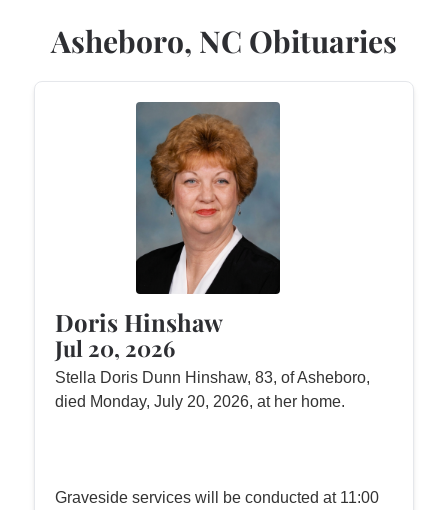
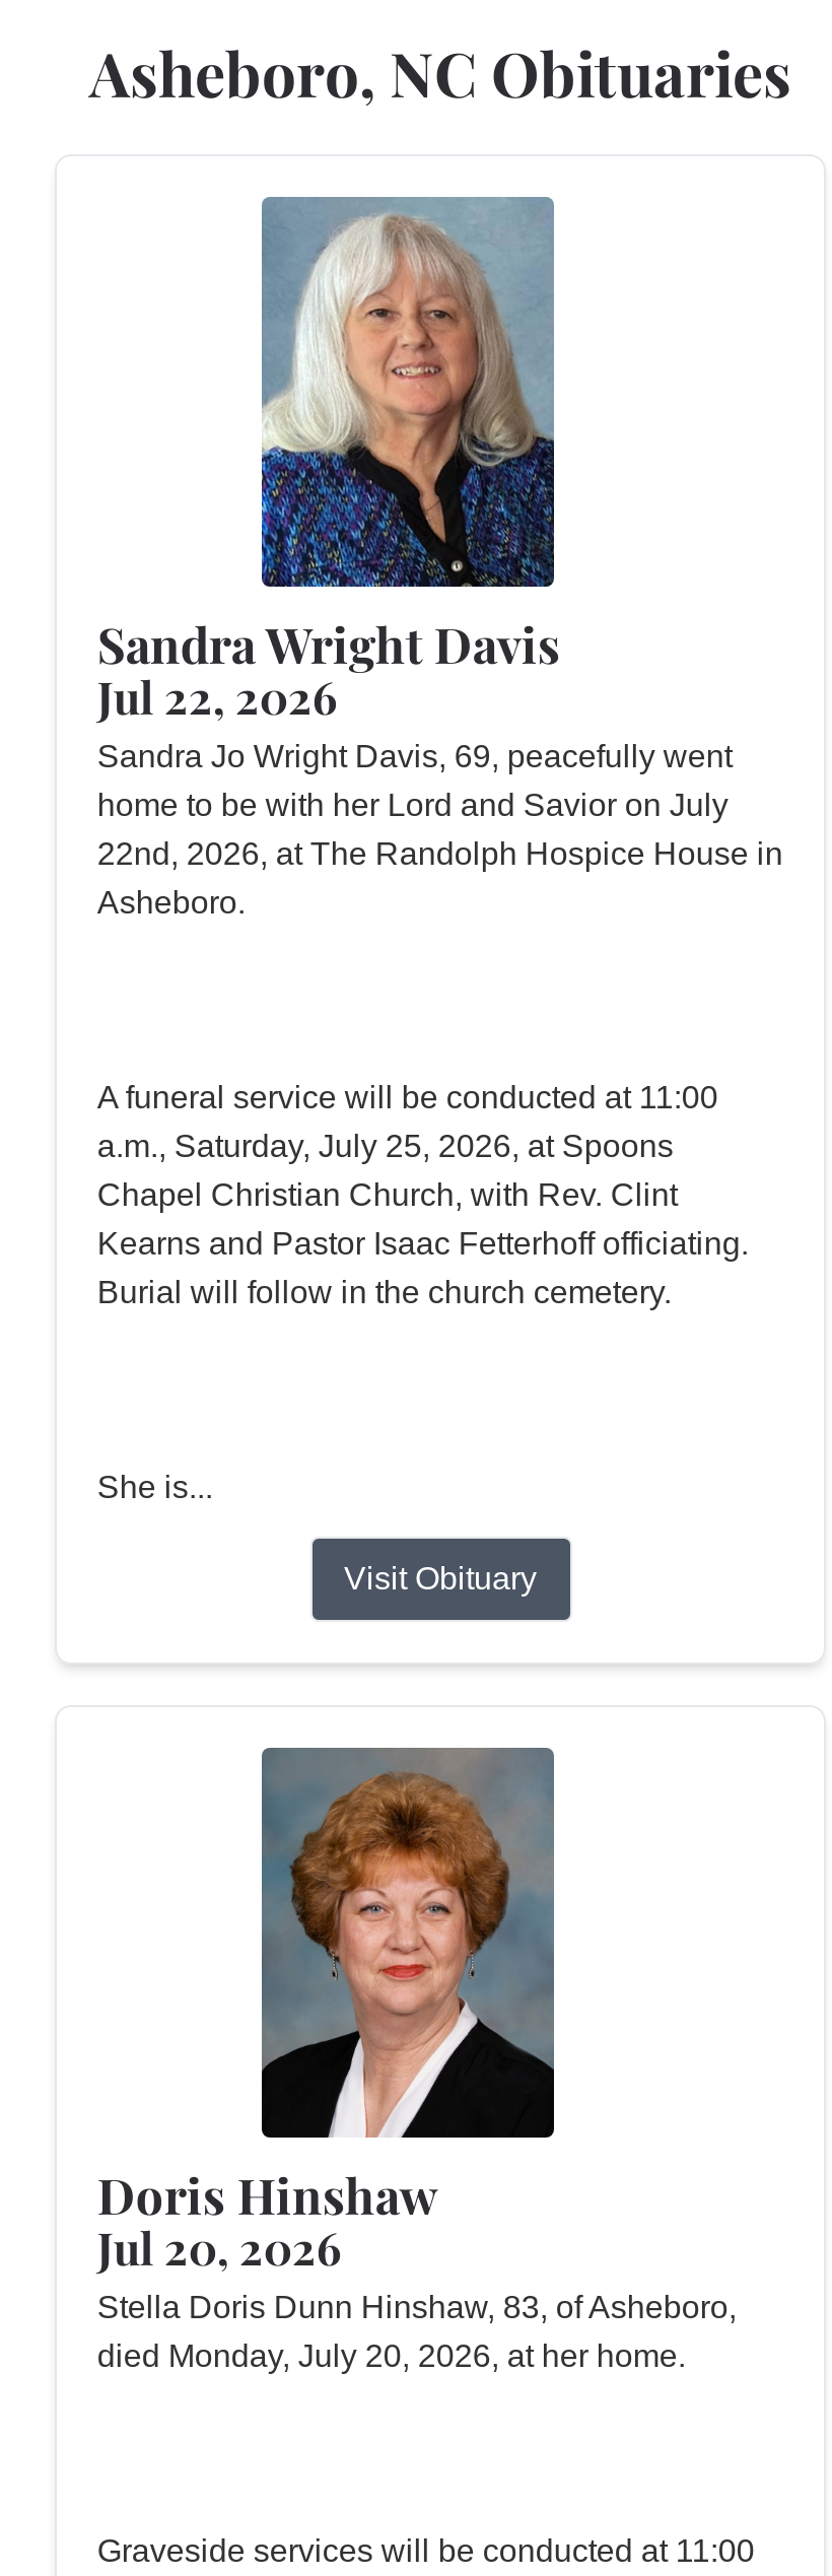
none -> [97,197,783,919] [image] | Sandra Wright Davis | Jul 22, 2026 | Sandra Jo Wright Davis, 69, peacefully went | home to be with her Lord and Savior on July | 22nd, 2026, at The Randolph Hospice House in | Asheboro.
none -> [97,1079,749,1309] A funeral service will be conducted at 11:00 | a.m., Saturday, July 25, 2026, at Spoons | Chapel Christian Church, with Rev. Clint | Kearns and Pastor Isaac Fetterhoff officiating. | Burial will follow in the church cemetery.
none -> [97,1469,537,1595] She is... | Visit Obituary

